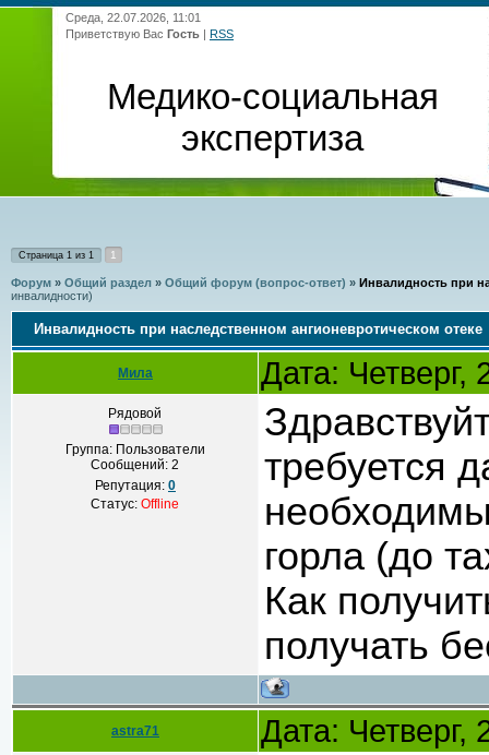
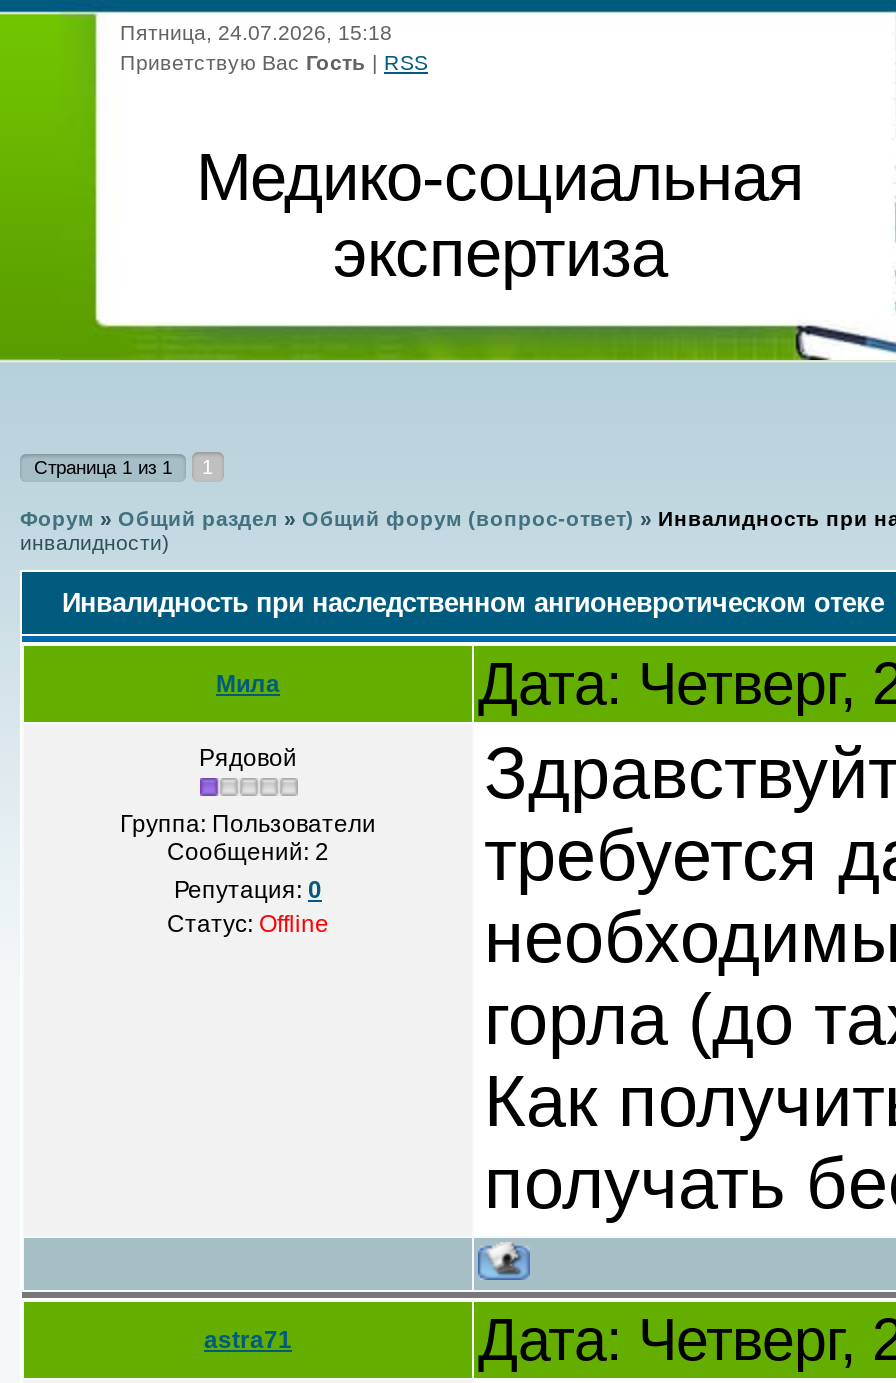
[65,11,201,24] Среда, 22.07.2026, 11:01 -> [120,20,392,44] Пятница, 24.07.2026, 15:18

